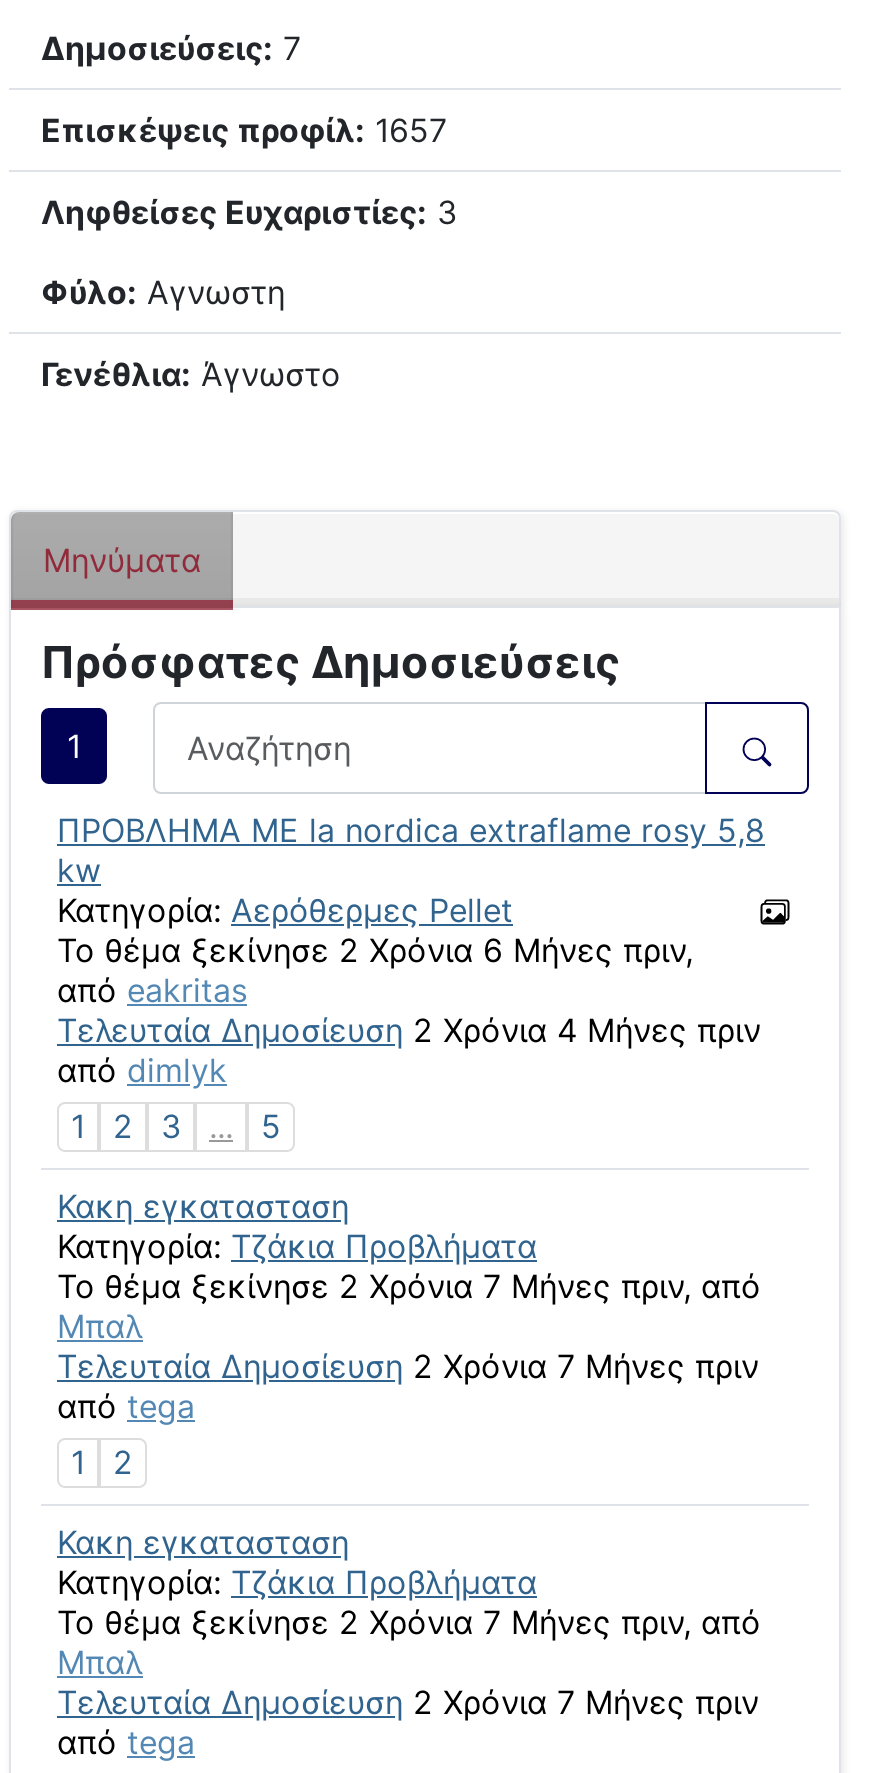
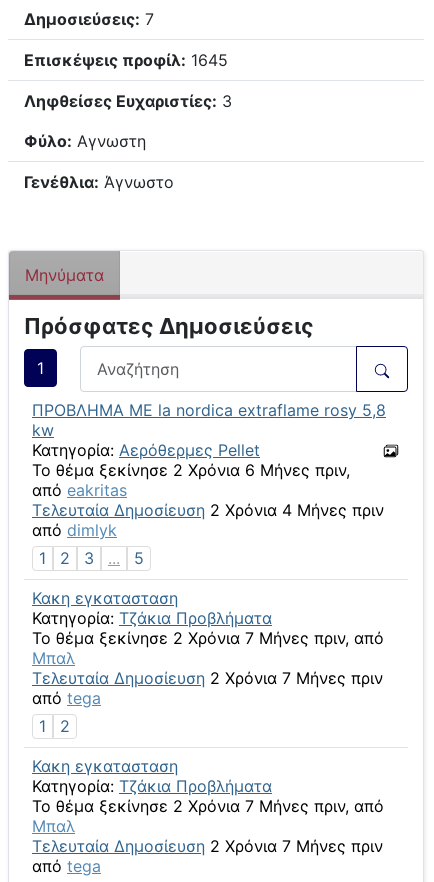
[41,111,447,151] Επισκέψεις προφίλ: 1657 -> [24,50,228,70] Επισκέψεις προφίλ: 1645

